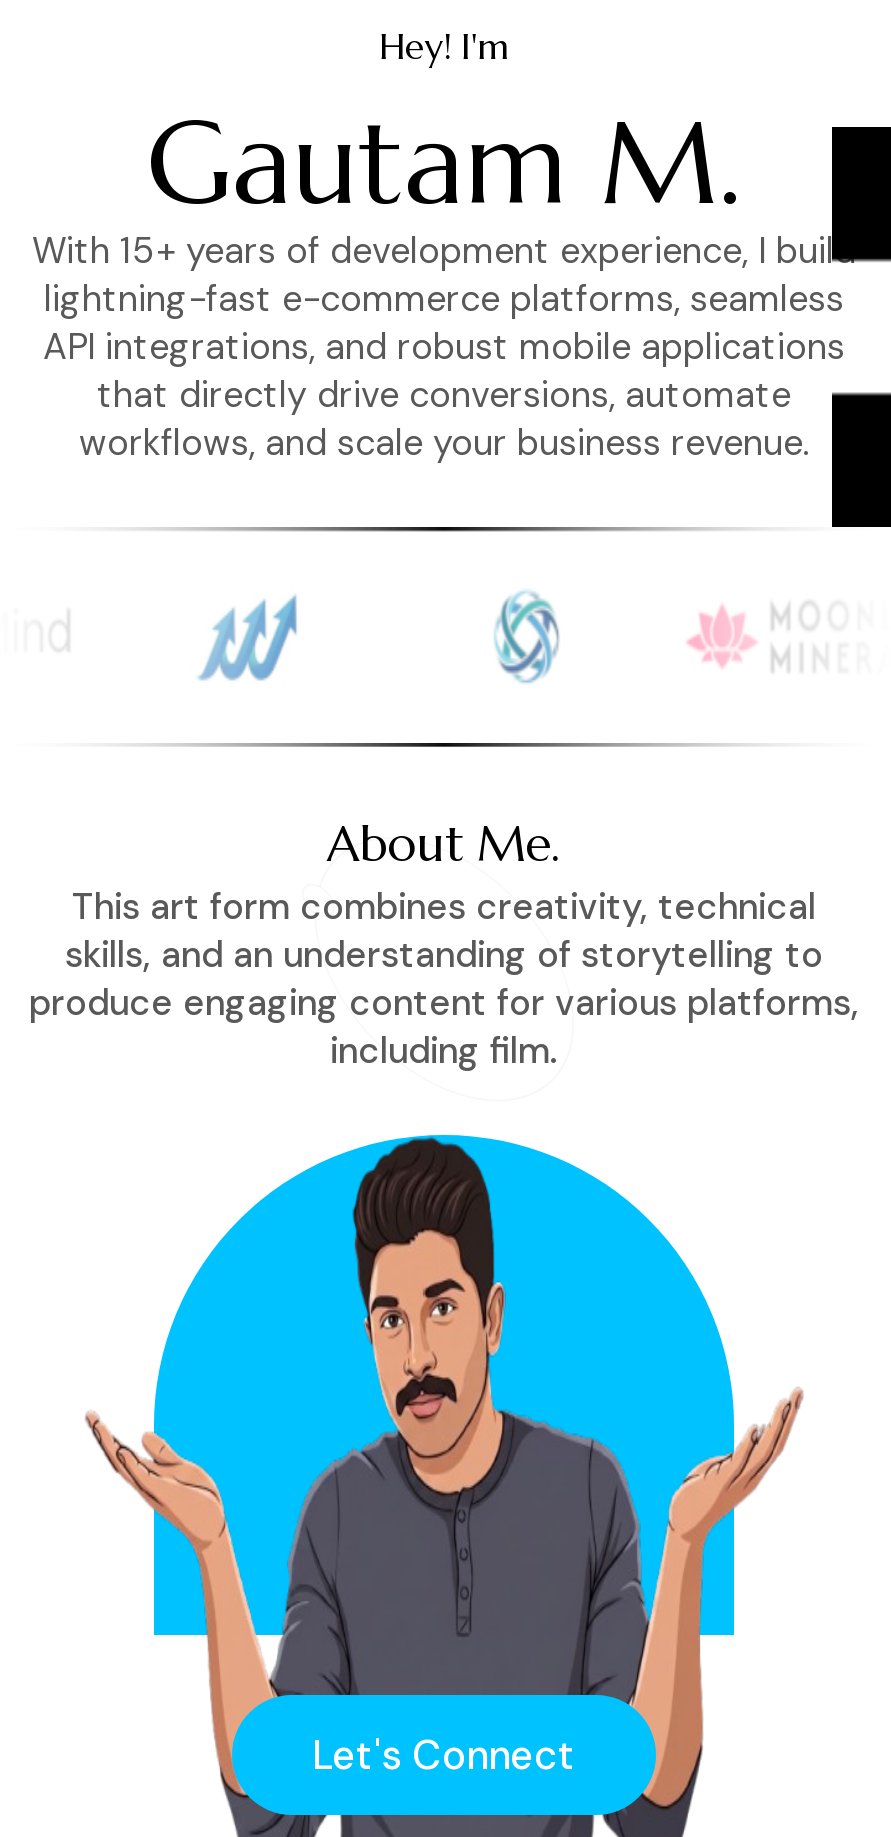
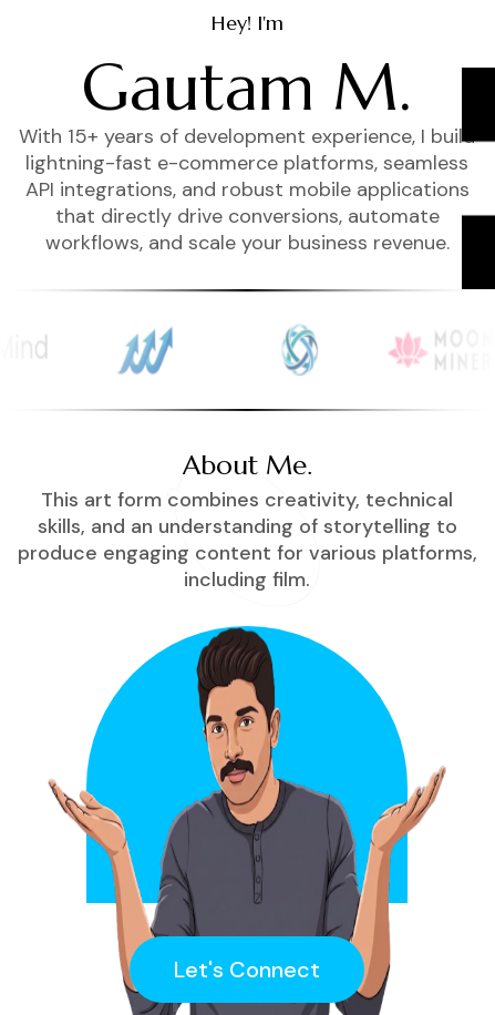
[198,595,310,681] [image] -> [113,327,174,375] [image]
[494,593,570,683] [image] -> [277,326,318,376] [image]

